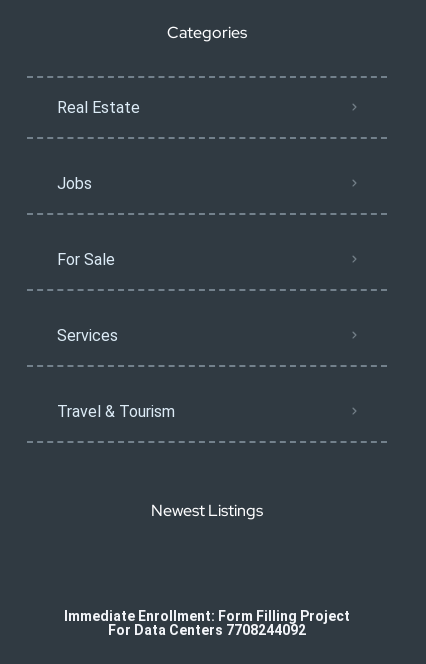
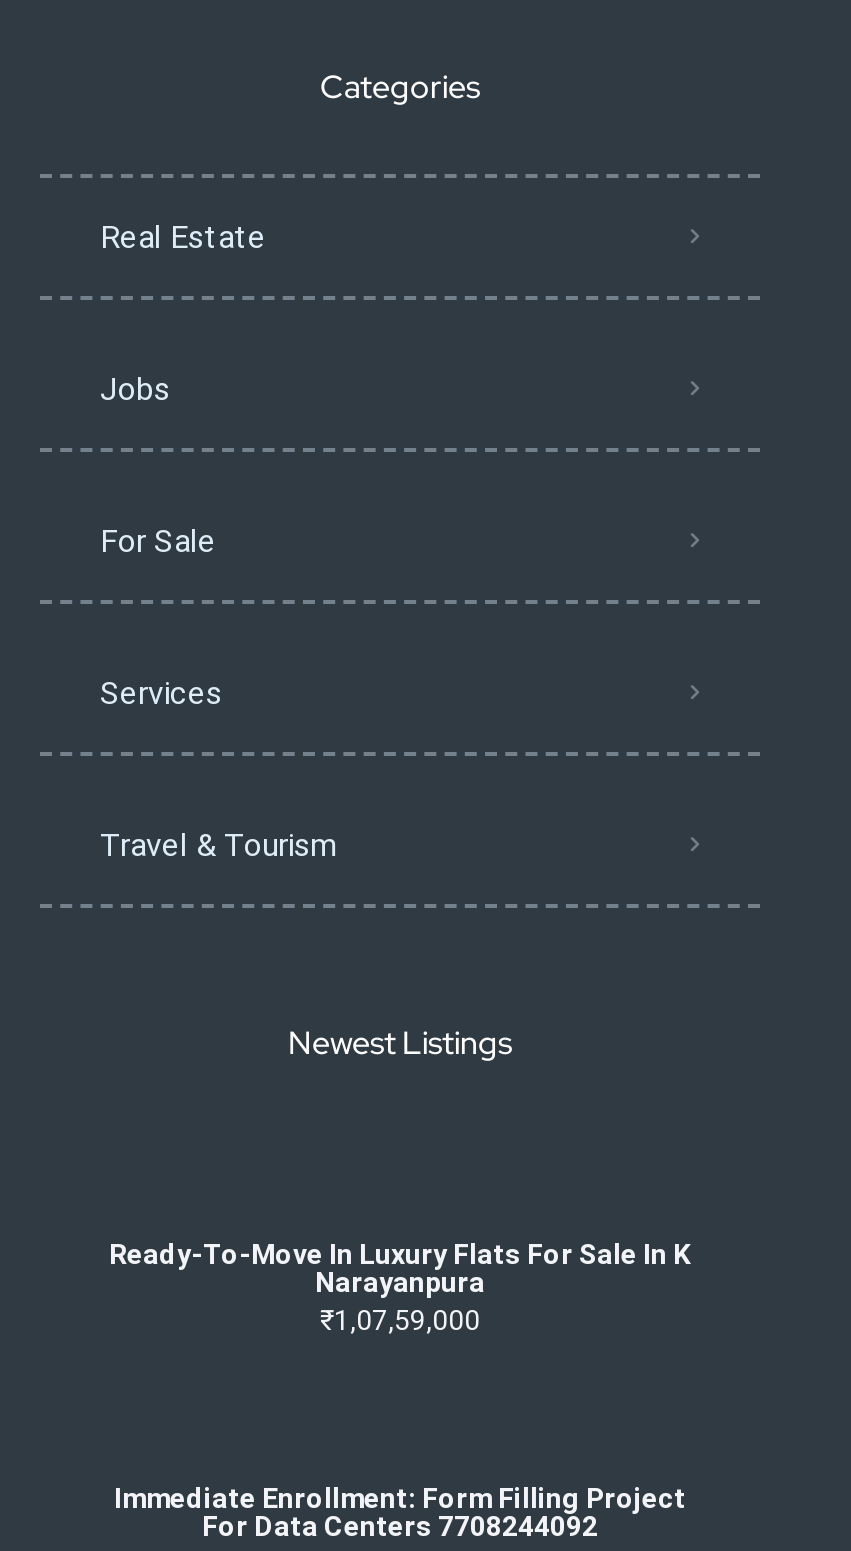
none -> [109,1237,691,1335] Ready-To-Move In Luxury Flats For Sale In K | Narayanpura | ₹1,07,59,000

